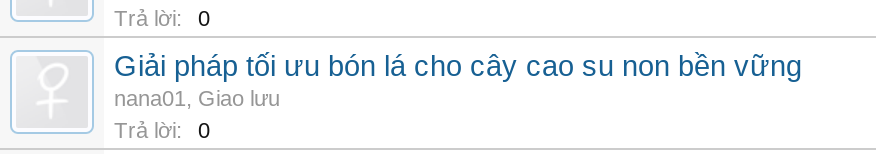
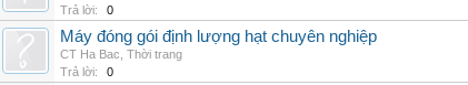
[114,50,802,110] Giải pháp tối ưu bón lá cho cây cao su non bền vững | nana01, Giao lưu -> [60,28,377,61] Máy đóng gói định lượng hạt chuyên nghiệp | CT Ha Bac, Thời trang

